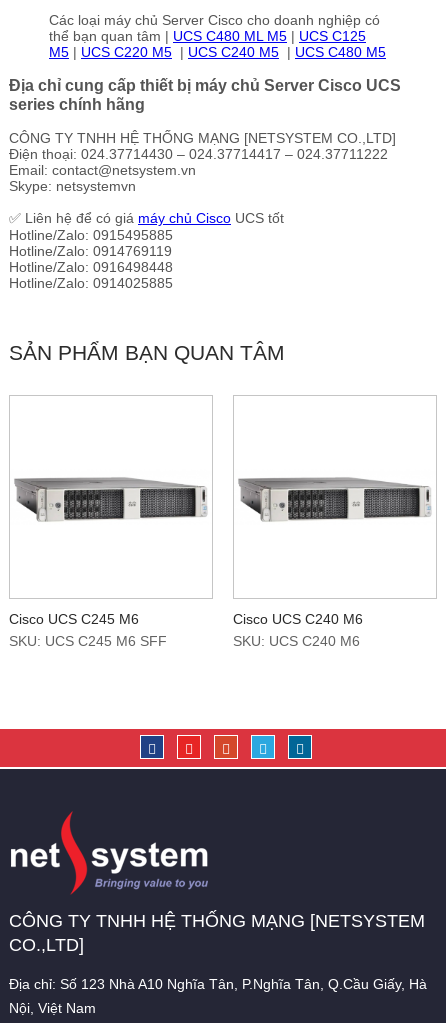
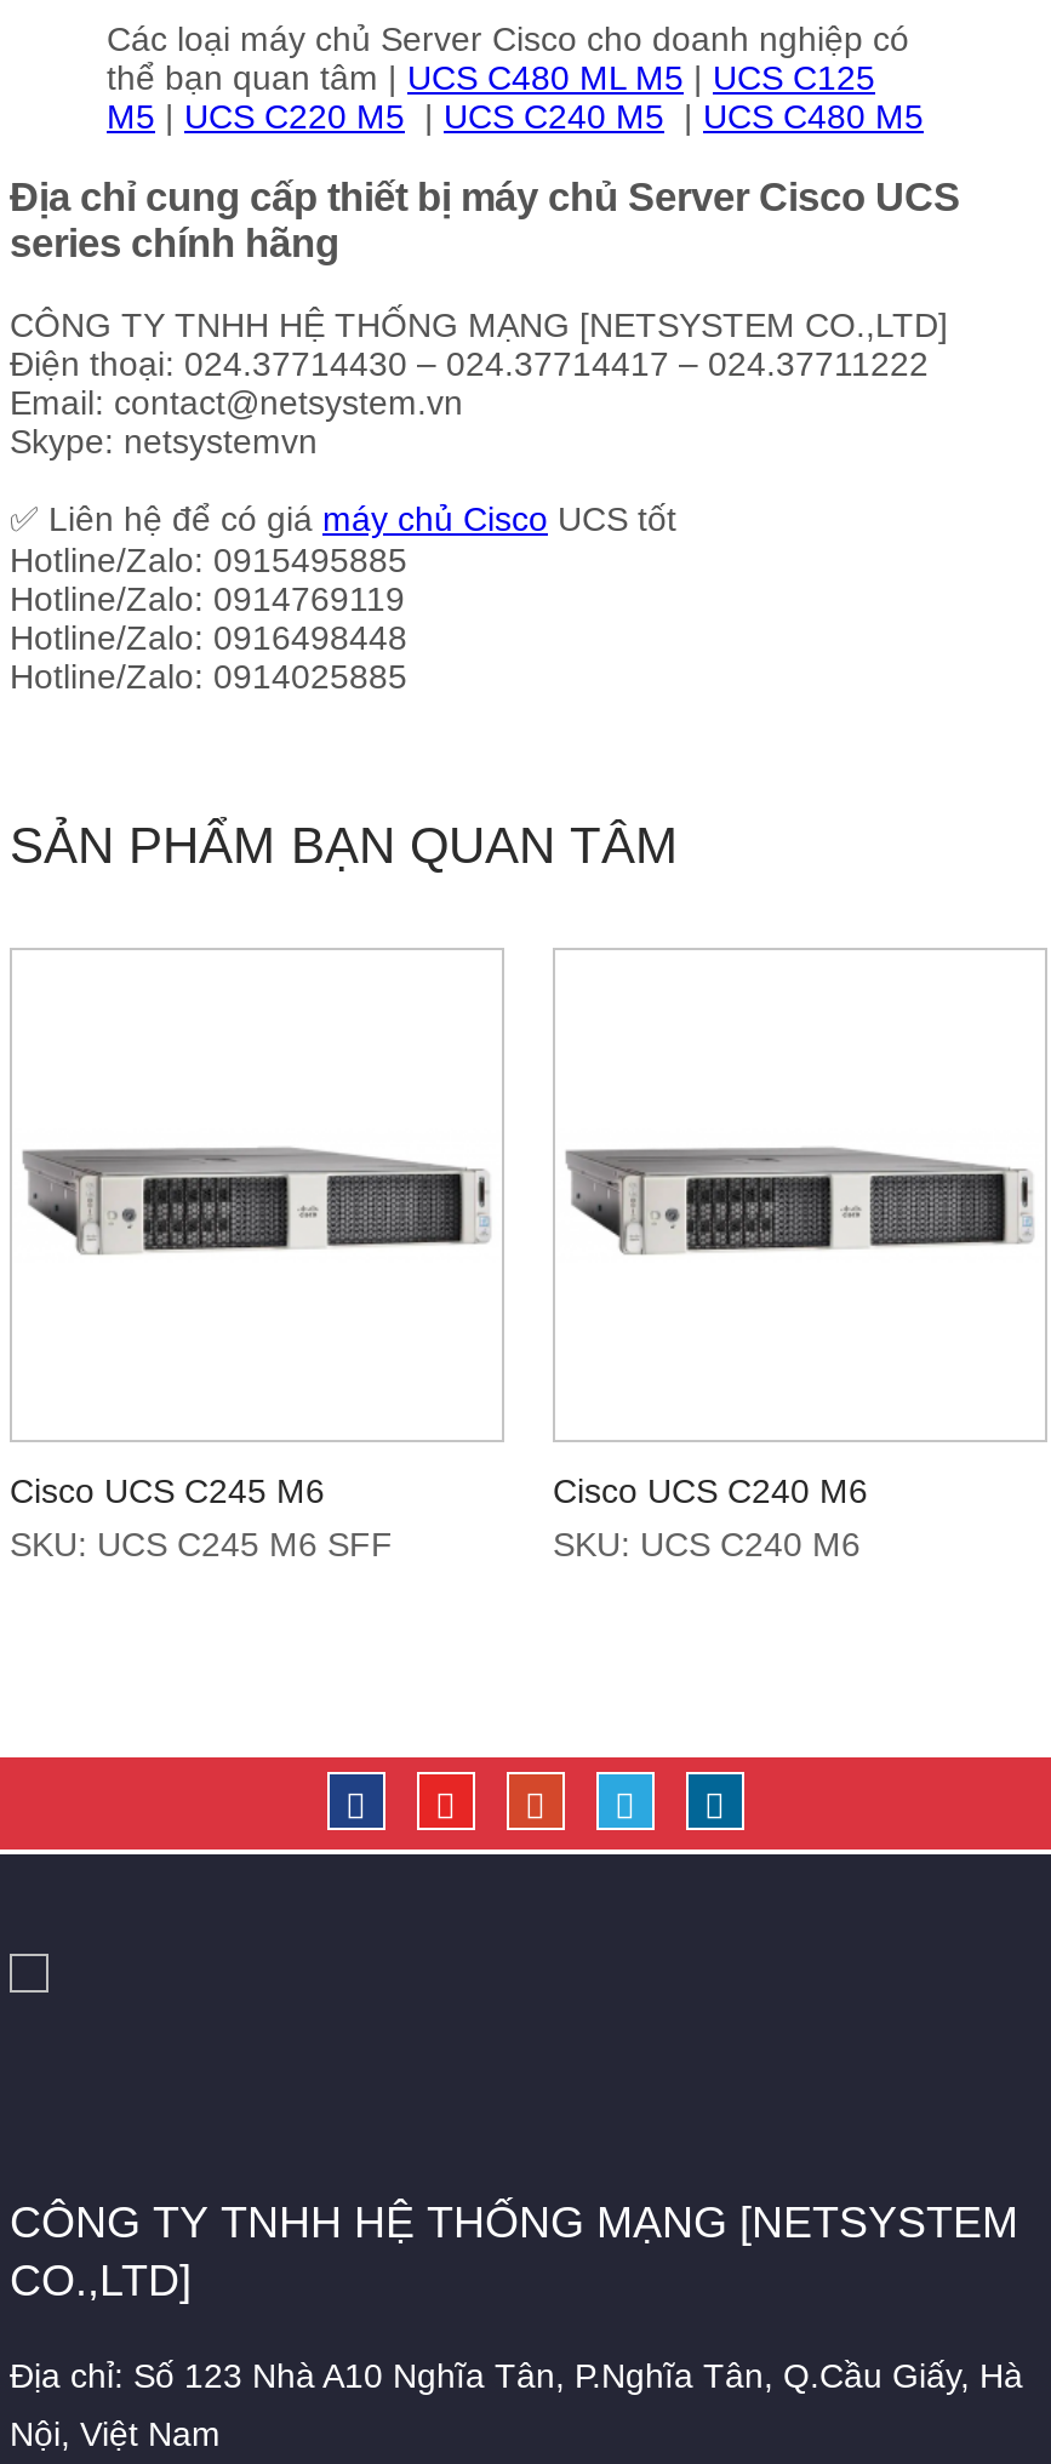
[9,810,209,895] [image] -> none

